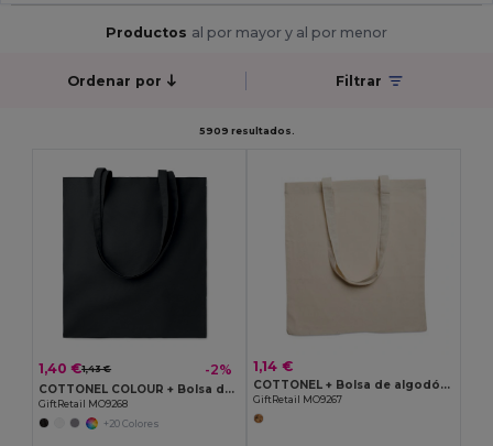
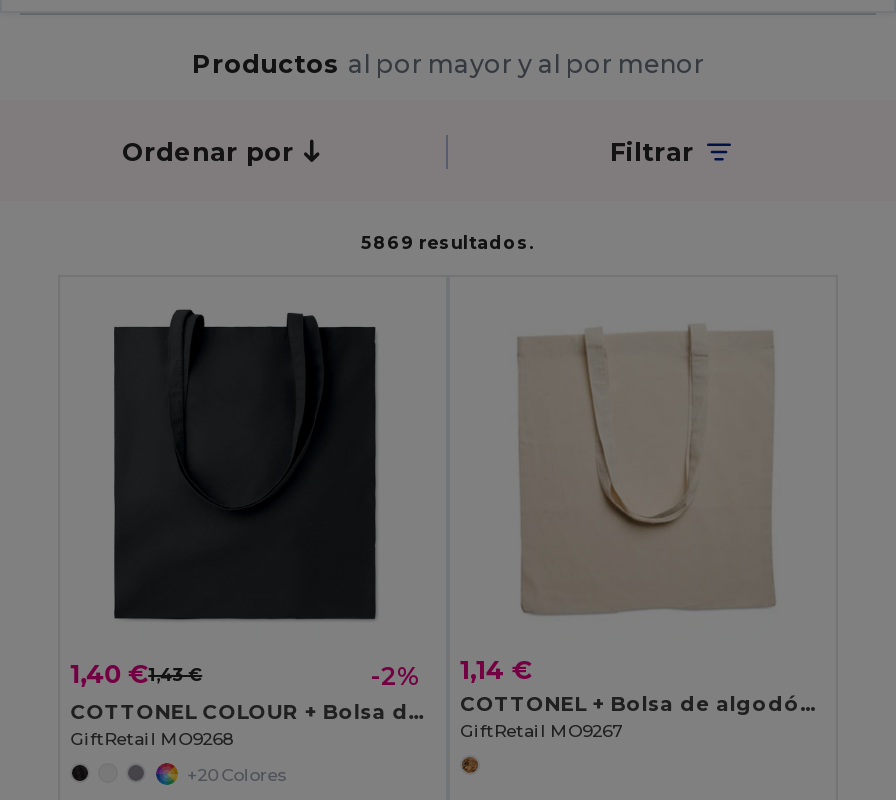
[199,126,294,137] 5909 resultados. -> [361,233,535,253] 5869 resultados.

